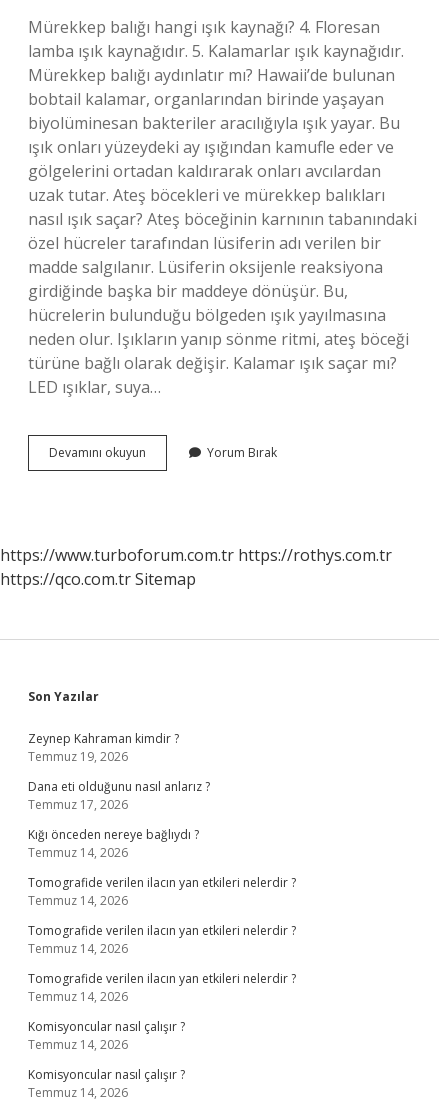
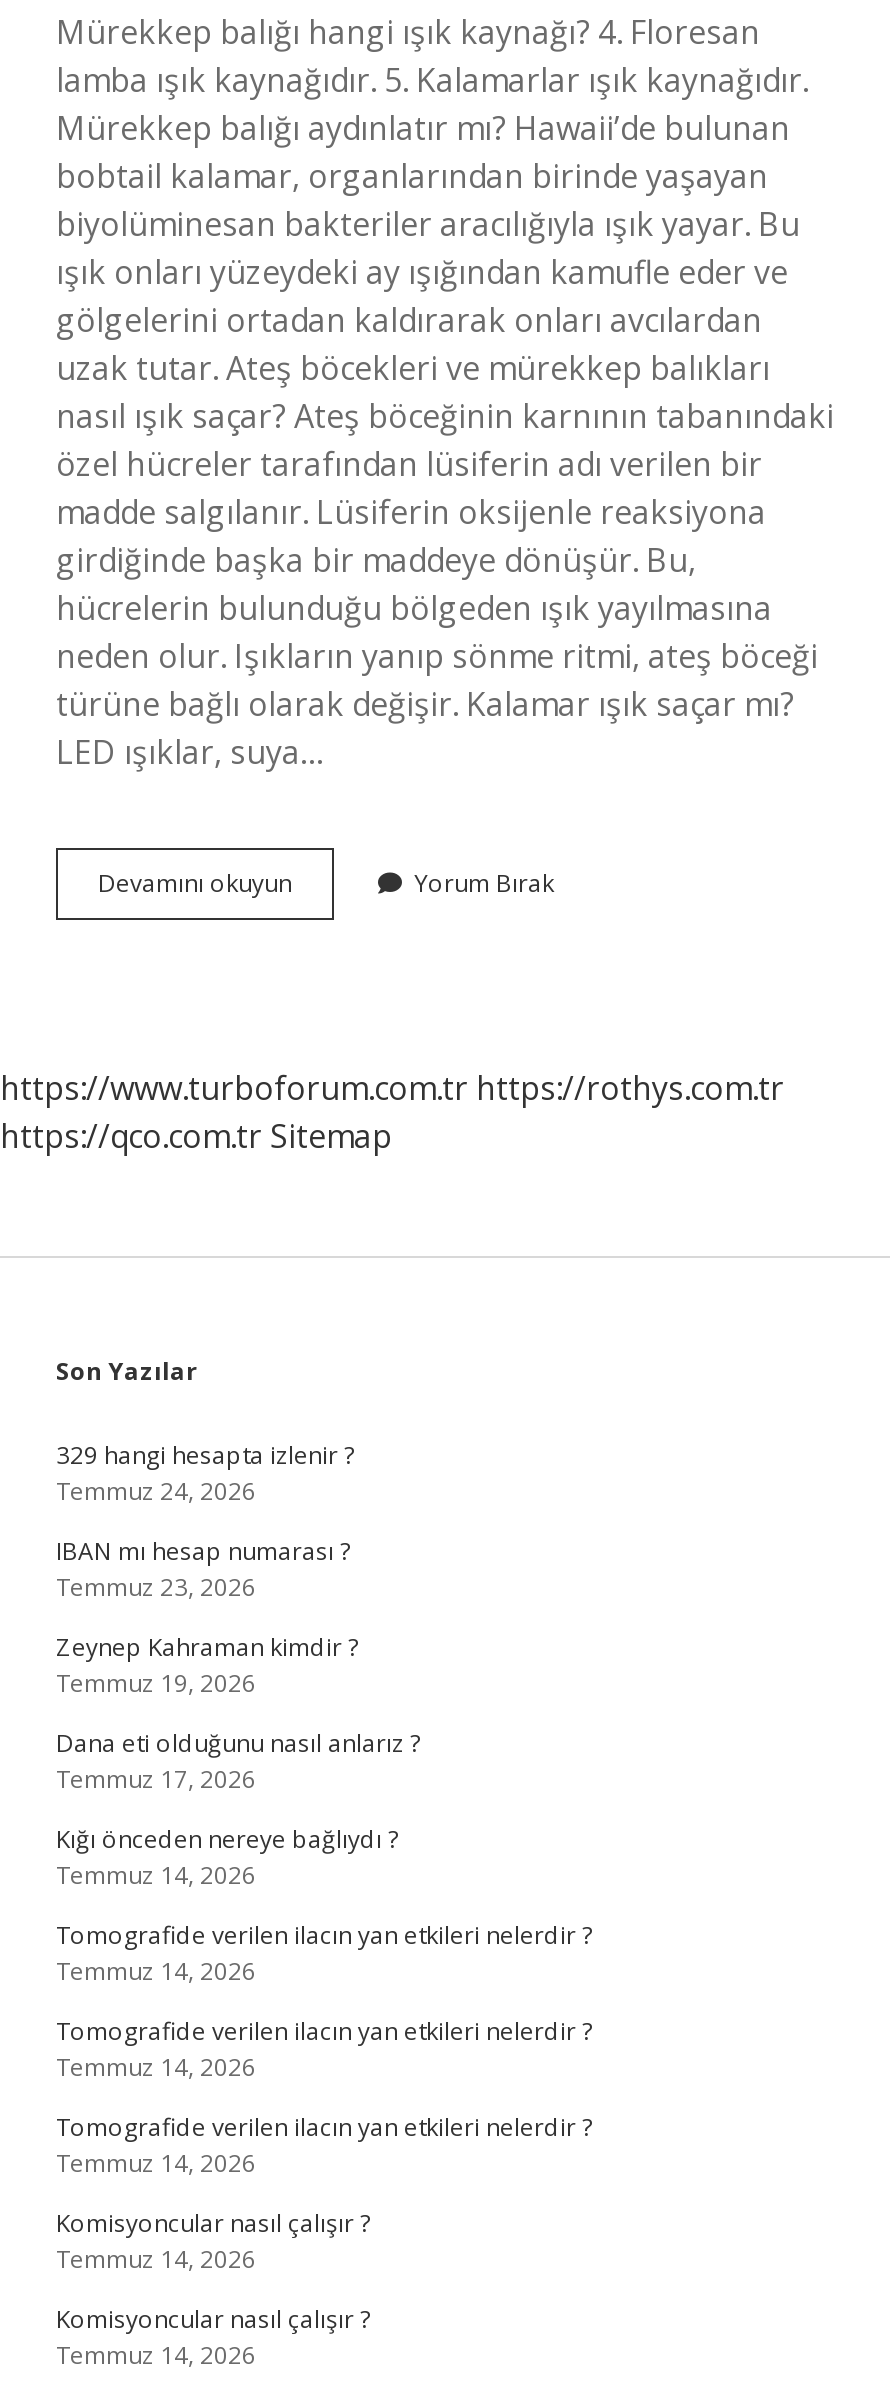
none -> [56,1438,354,1604] 329 hangi hesapta izlenir ? | Temmuz 24, 2026 | IBAN mı hesap numarası ? | Temmuz 23, 2026

